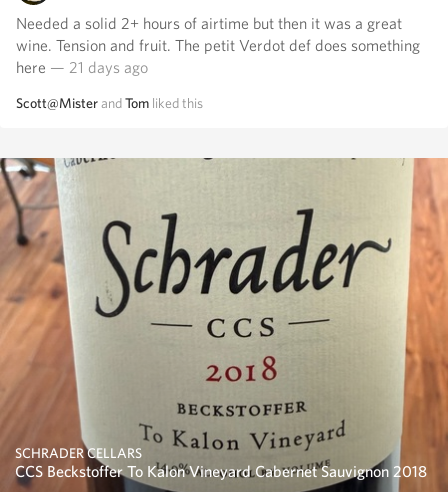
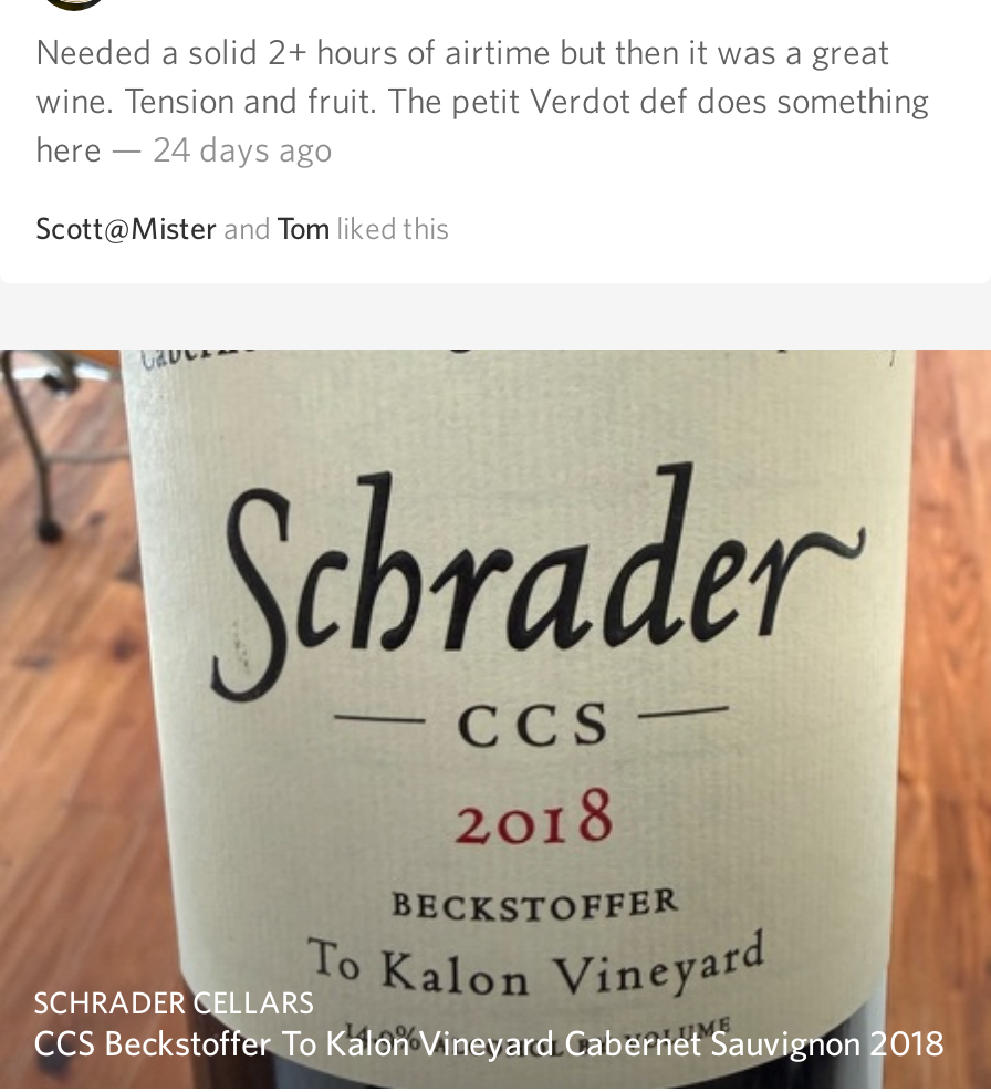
[16,58,148,77] here — 21 days ago -> [35,128,332,170] here — 24 days ago

